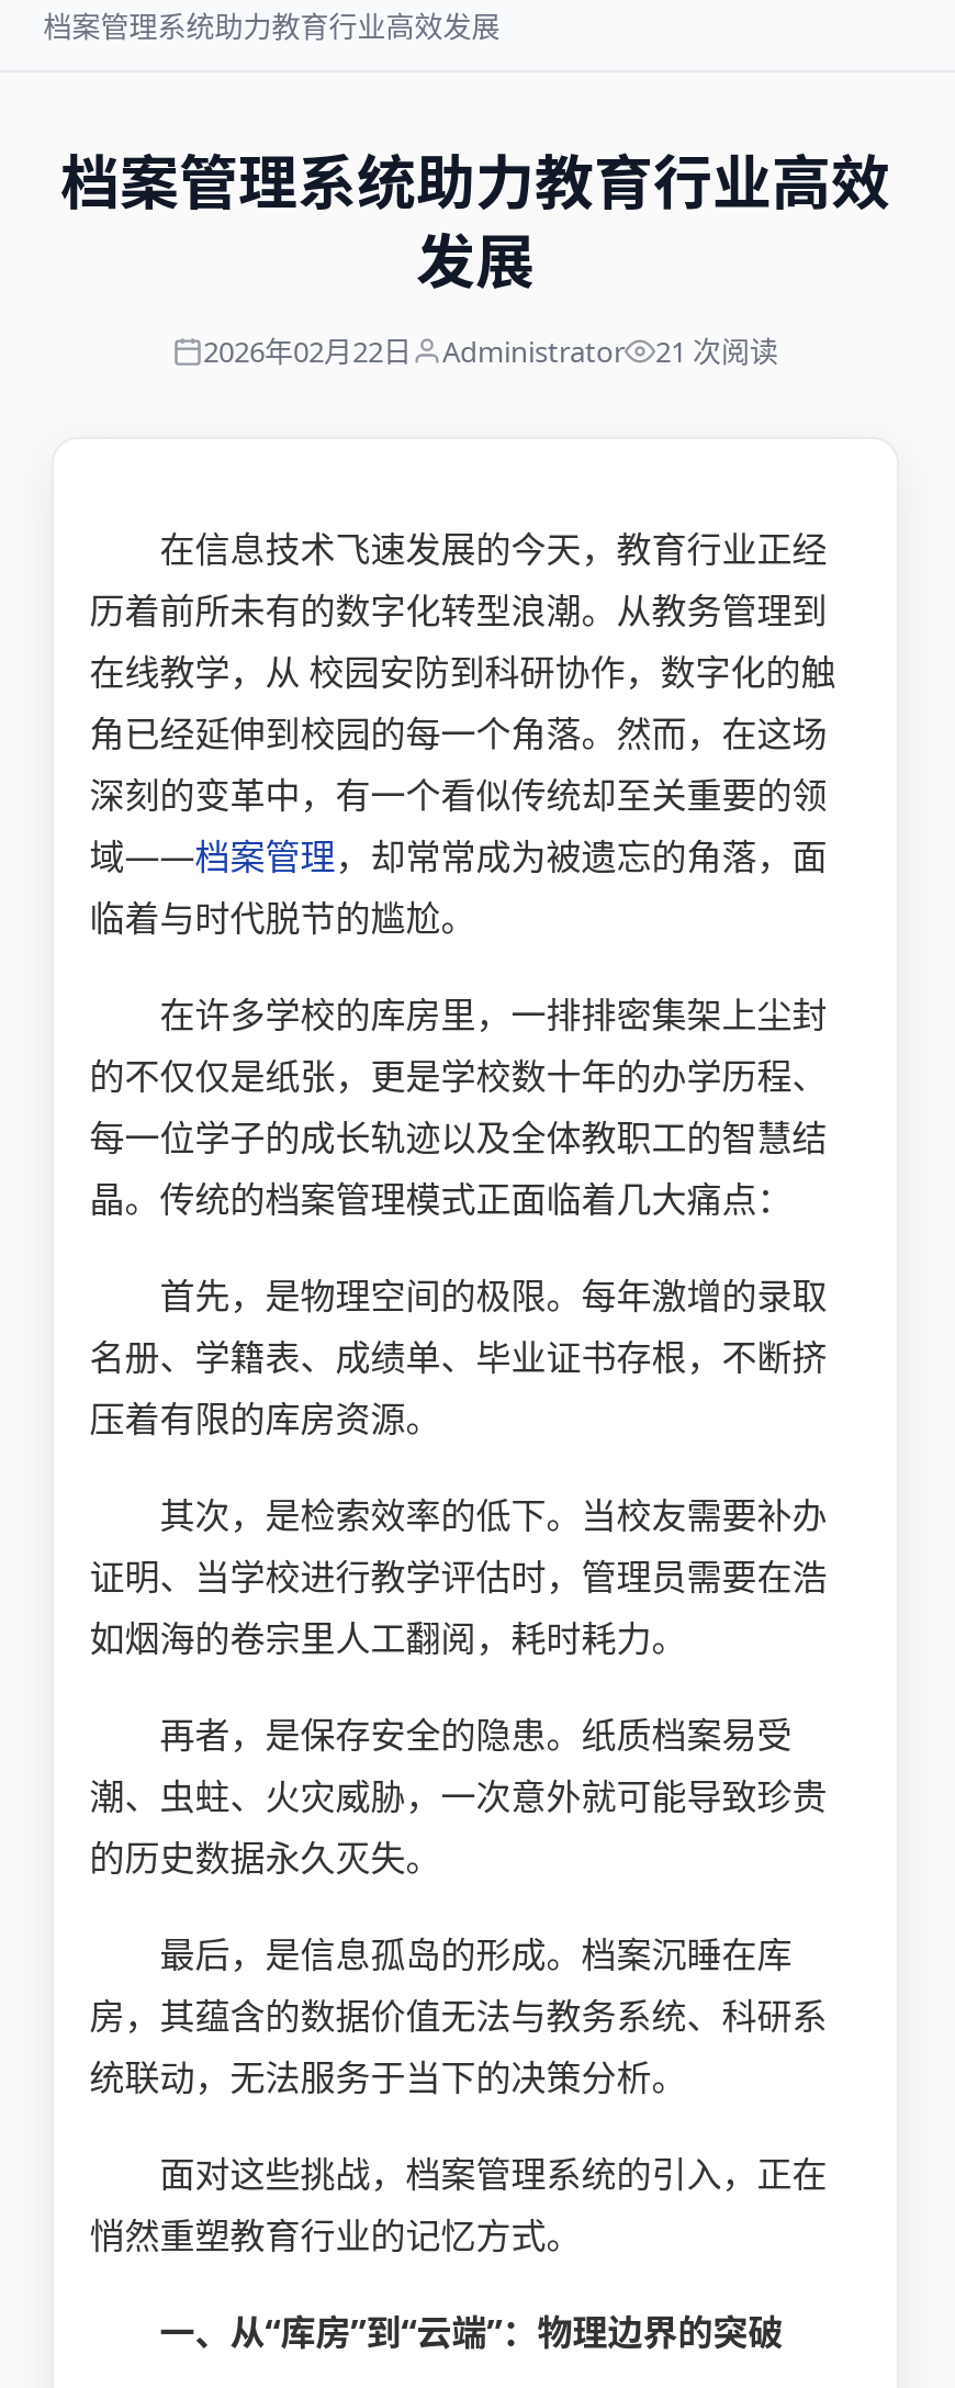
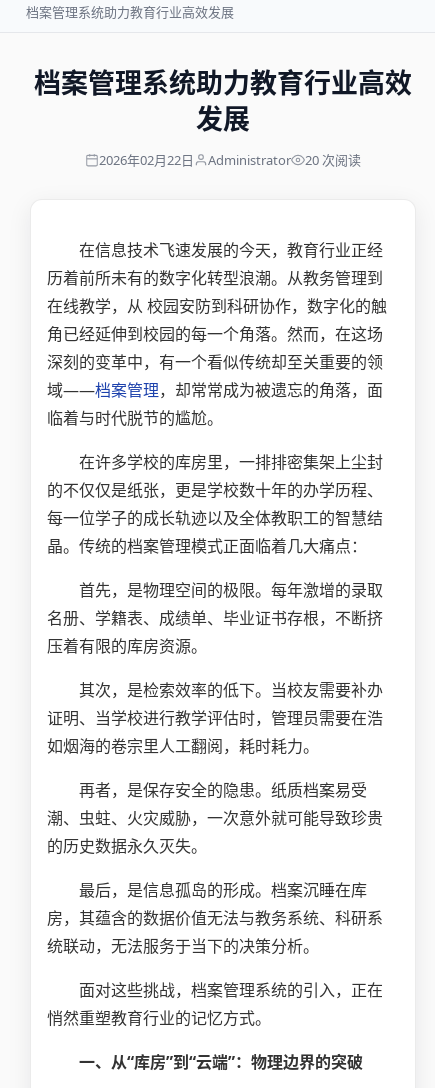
[203,332,778,371] 2026年02月22日 Administrator 21 次阅读 -> [99,151,361,169] 2026年02月22日 Administrator 20 次阅读

